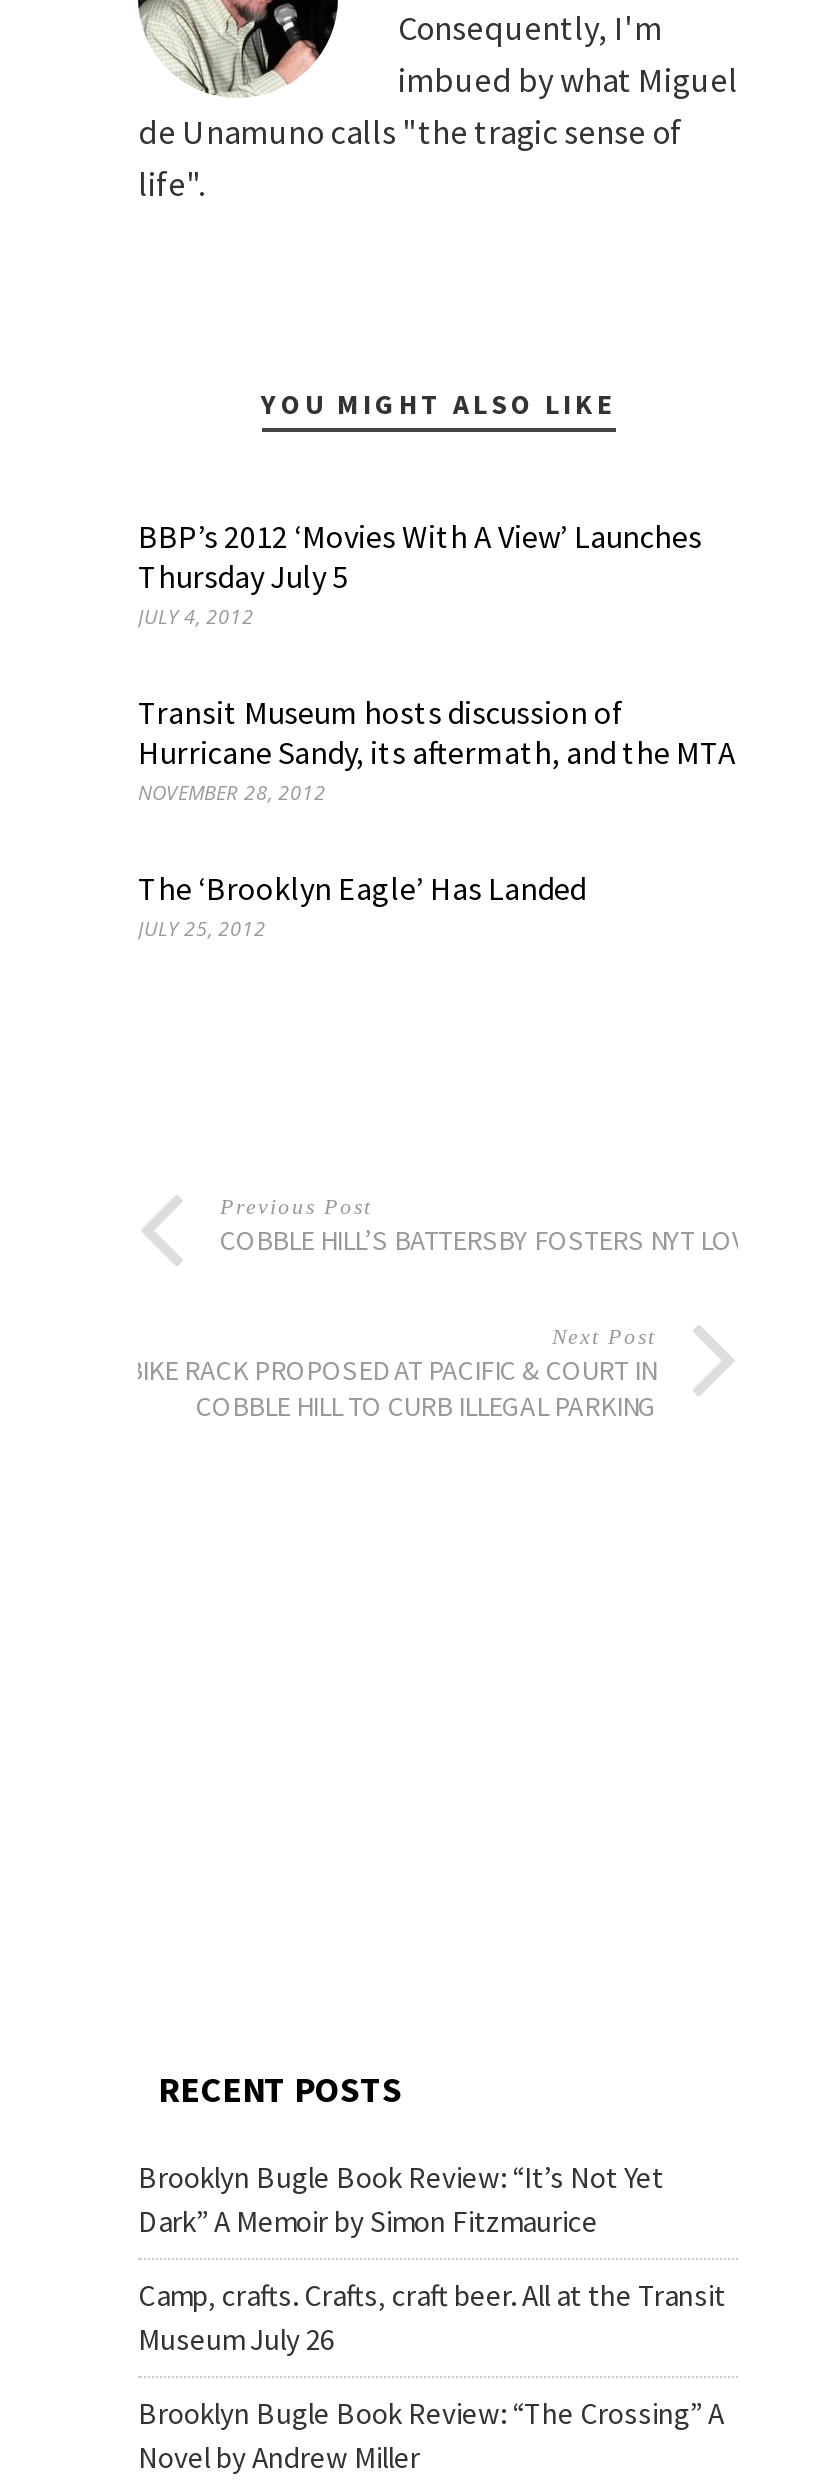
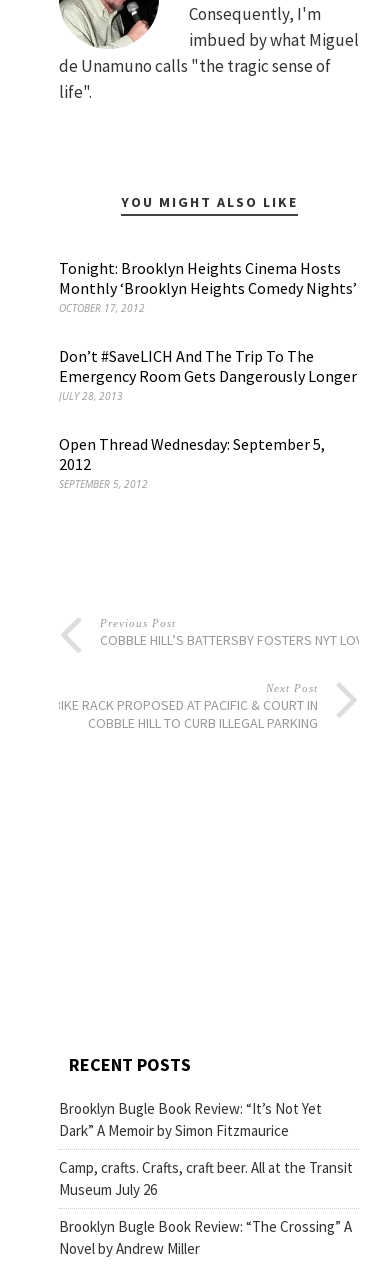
[138,516,702,630] BBP’s 2012 ‘Movies With A View’ Launches | Thursday July 5 | JULY 4, 2012 -> [59,258,357,315] Tonight: Brooklyn Heights Cinema Hosts | Monthly ‘Brooklyn Heights Comedy Nights’ | OCTOBER 17, 2012
[138,692,736,806] Transit Museum hosts discussion of | Hurricane Sandy, its aftermath, and the MTA | NOVEMBER 28, 2012 -> [59,346,357,403] Don’t #SaveLICH And The Trip To The | Emergency Room Gets Dangerously Longer | JULY 28, 2013
[138,868,586,942] The ‘Brooklyn Eagle’ Has Landed | JULY 25, 2012 -> [59,434,325,491] Open Thread Wednesday: September 5, | 2012 | SEPTEMBER 5, 2012

